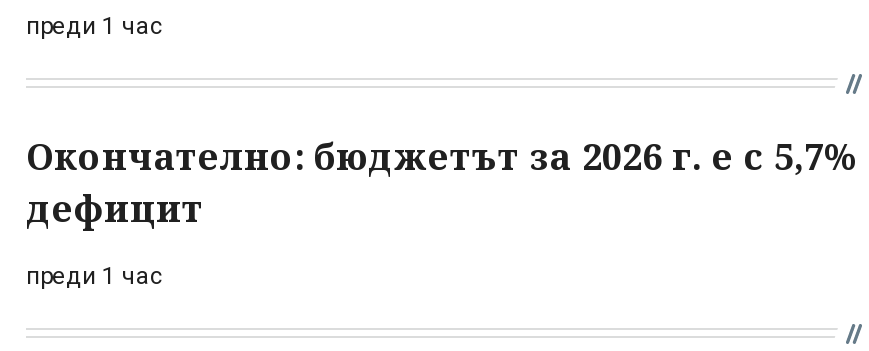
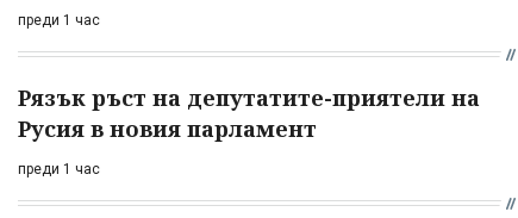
[26,132,858,232] Окончателно: бюджетът за 2026 г. е с 5,7% | дефицит -> [18,83,480,143] Рязък ръст на депутатите-приятели на | Русия в новия парламент

